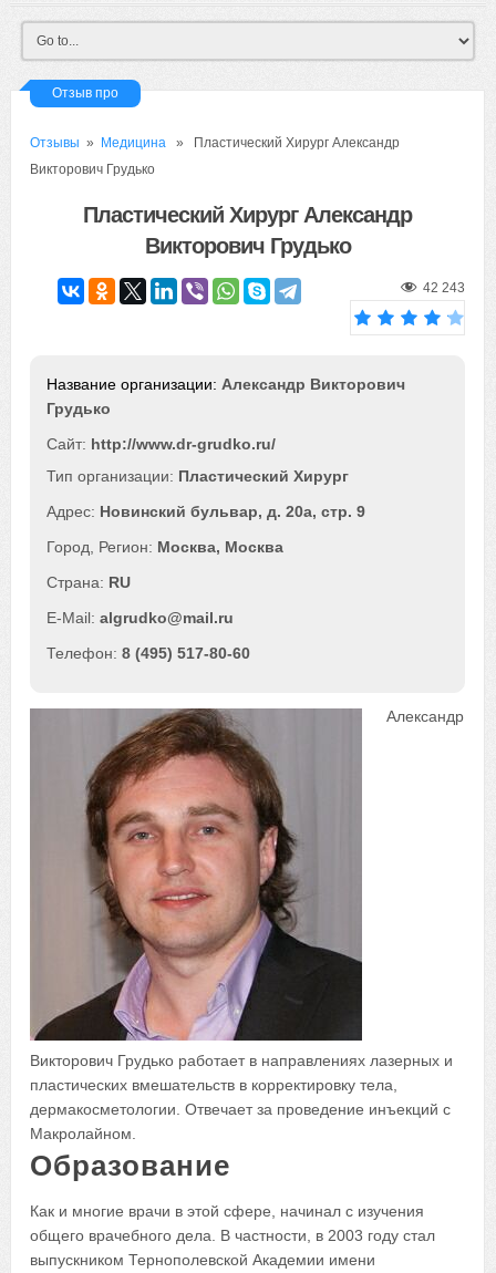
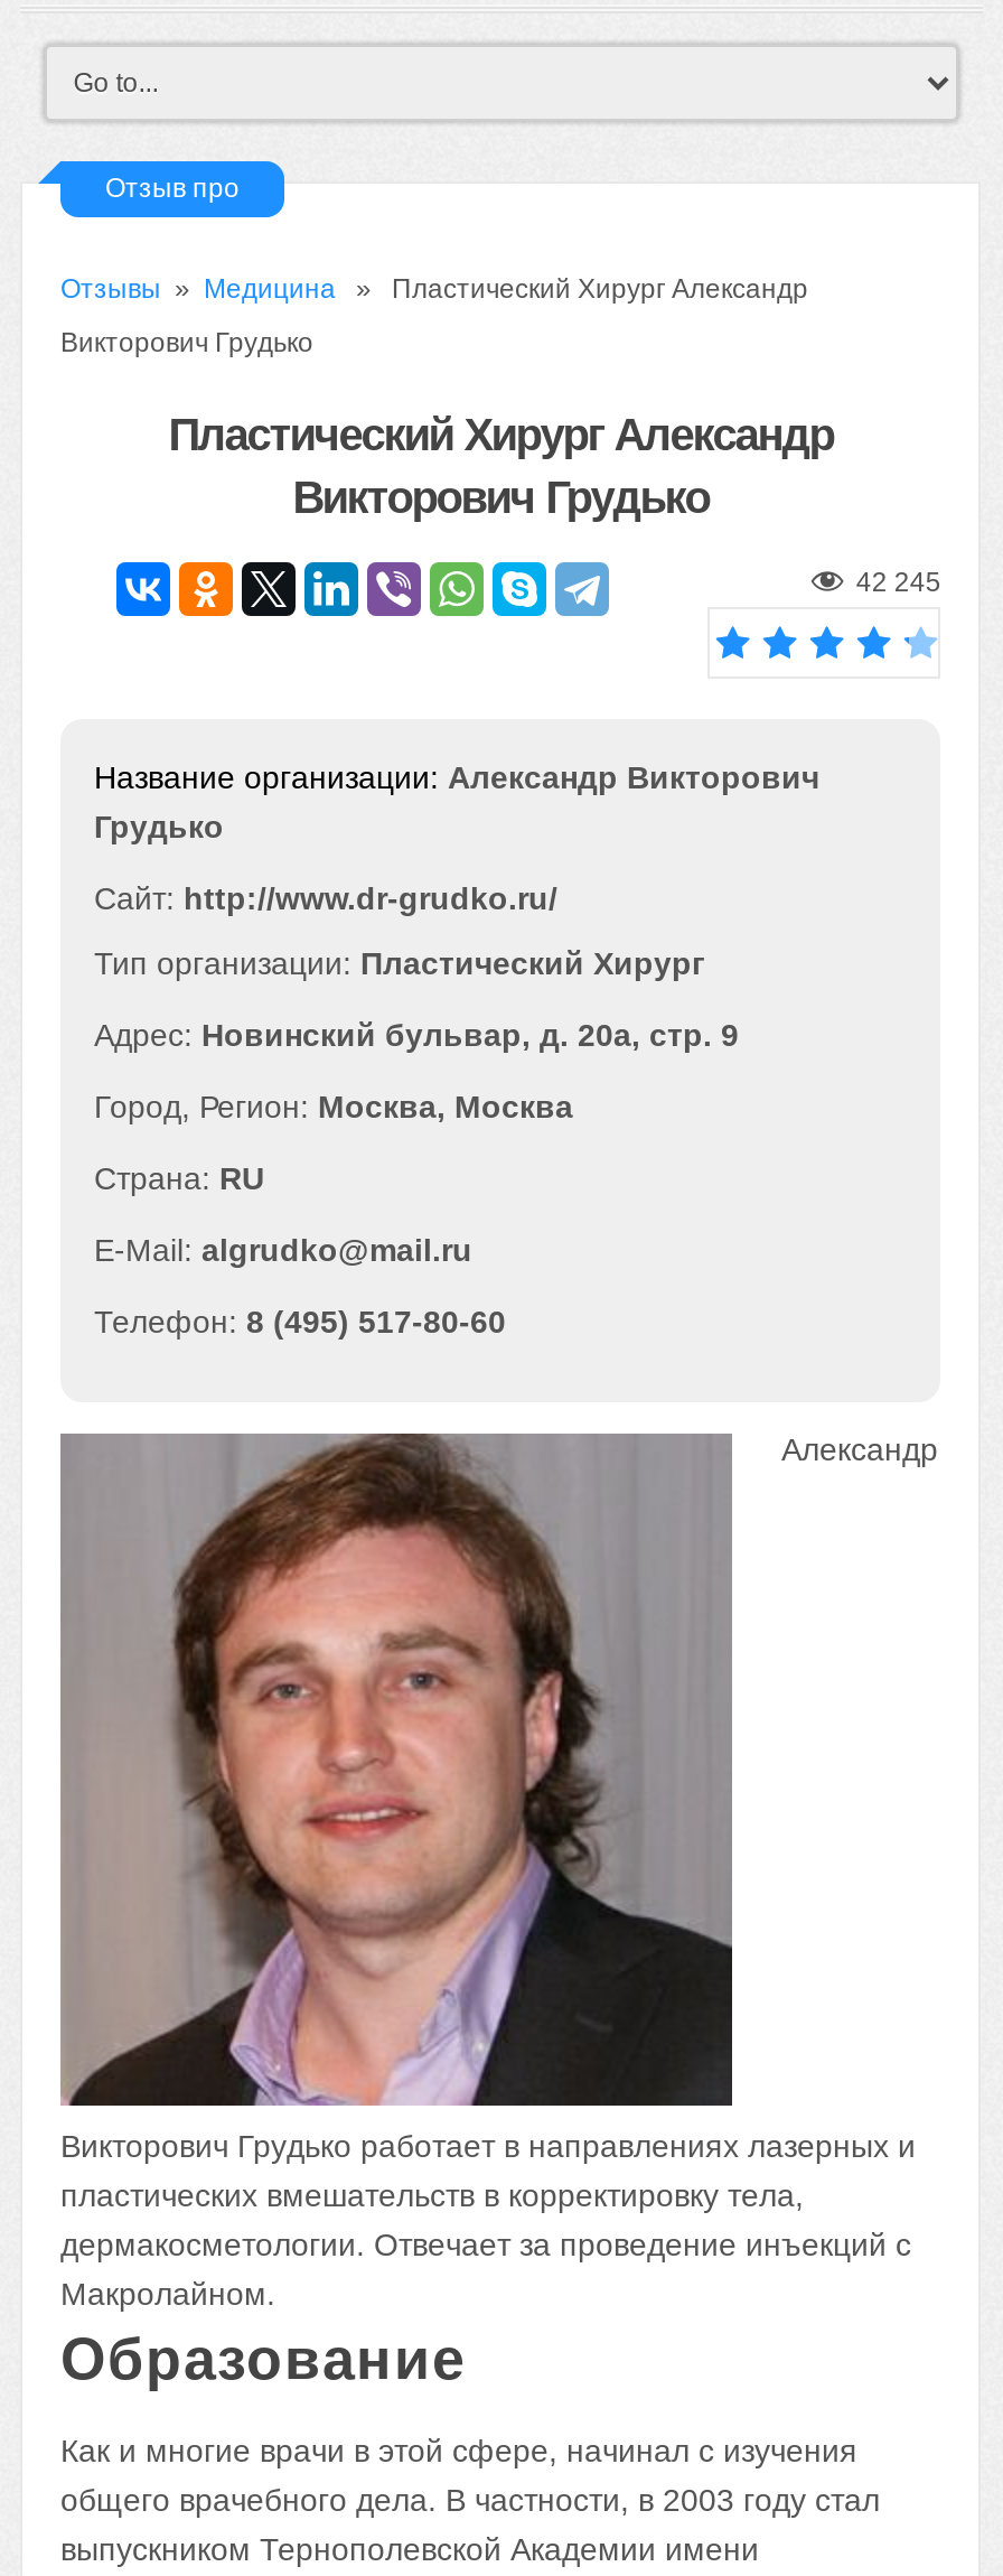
[423,280,465,296] 42 243 -> [856,567,941,599] 42 245

